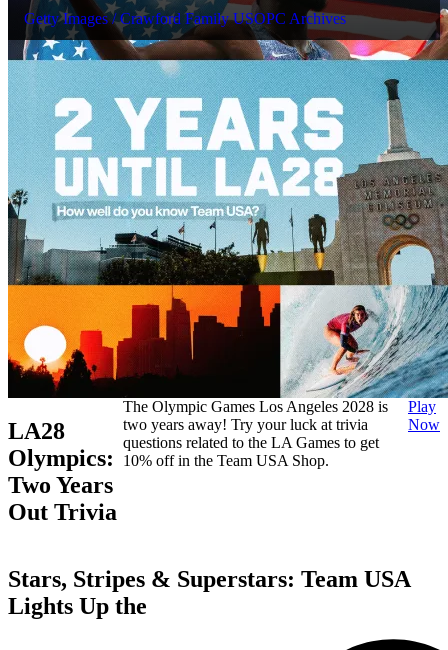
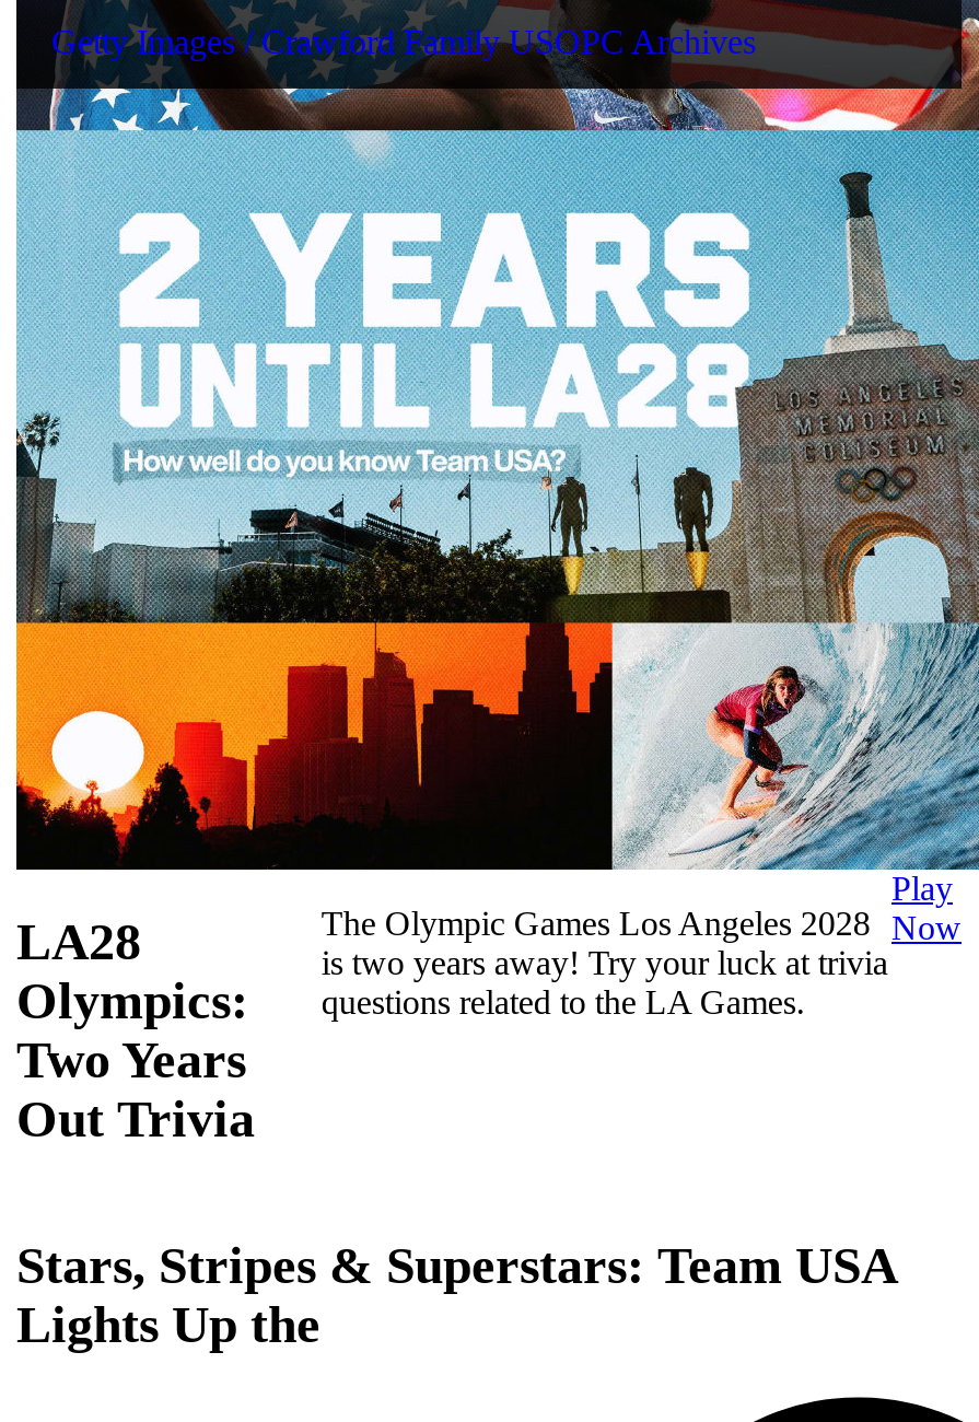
[123,398,388,469] The Olympic Games Los Angeles 2028 is | two years away! Try your luck at trivia | questions related to the LA Games to get | 10% off in the Team USA Shop. -> [321,905,888,1021] The Olympic Games Los Angeles 2028 | is two years away! Try your luck at trivia | questions related to the LA Games.

